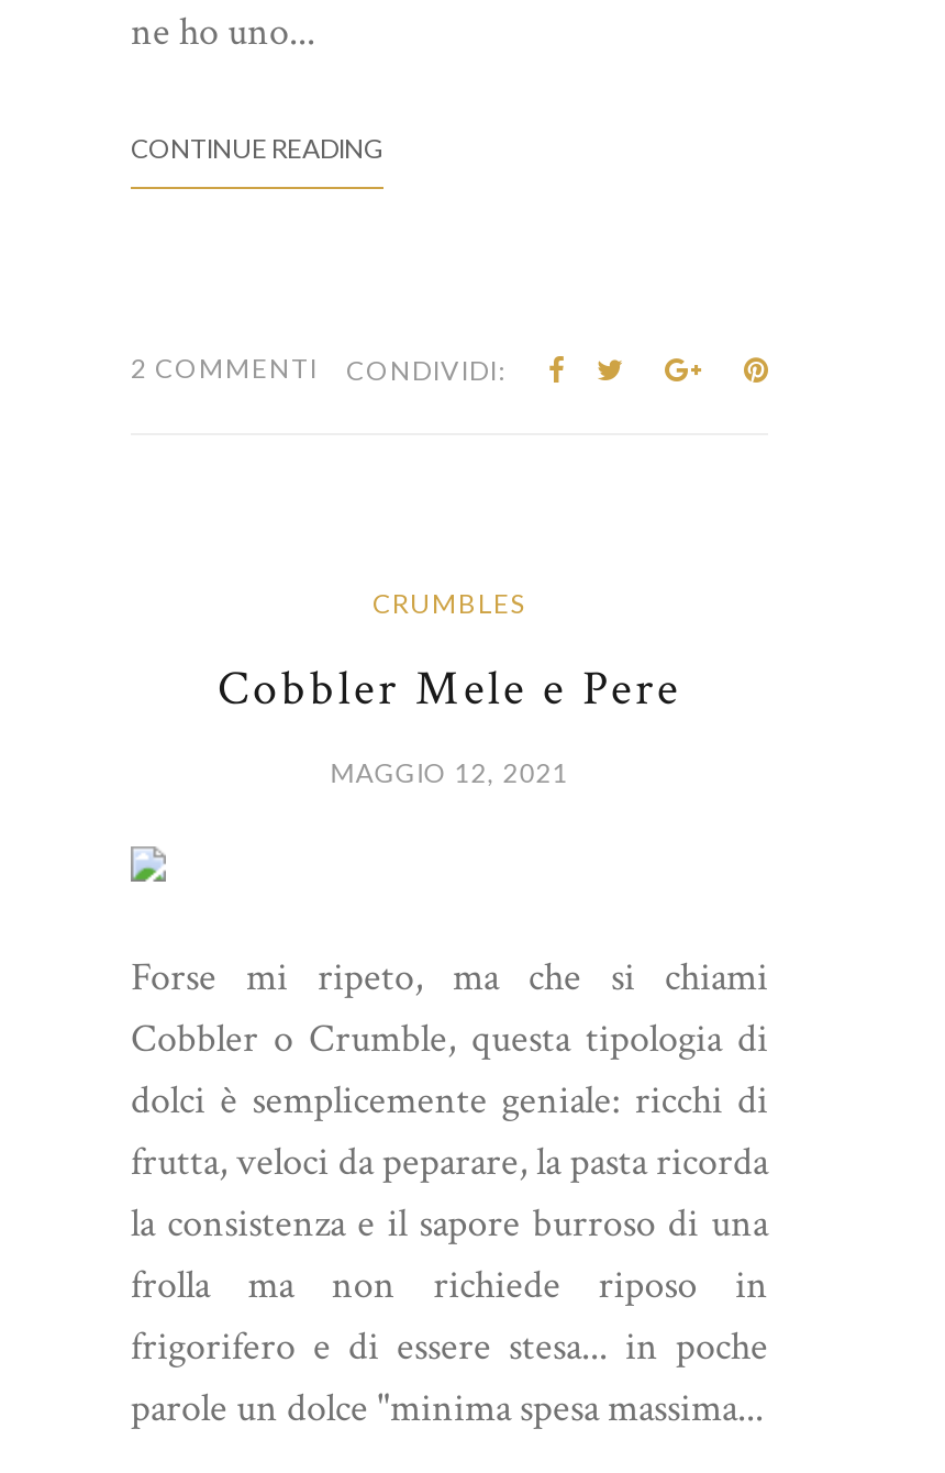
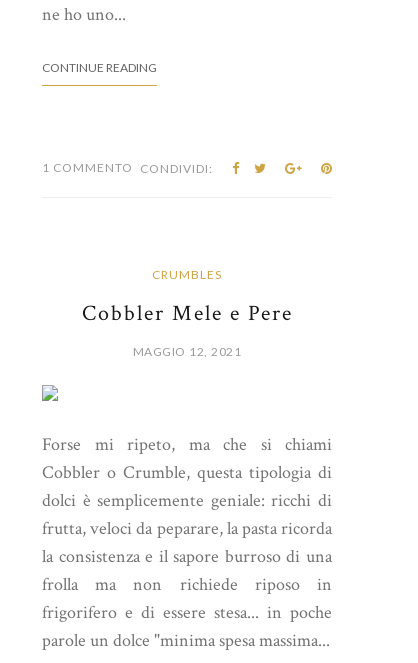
[131,352,507,387] 2 COMMENTI | CONDIVIDI: -> [42,160,213,176] 1 COMMENTO CONDIVIDI:

